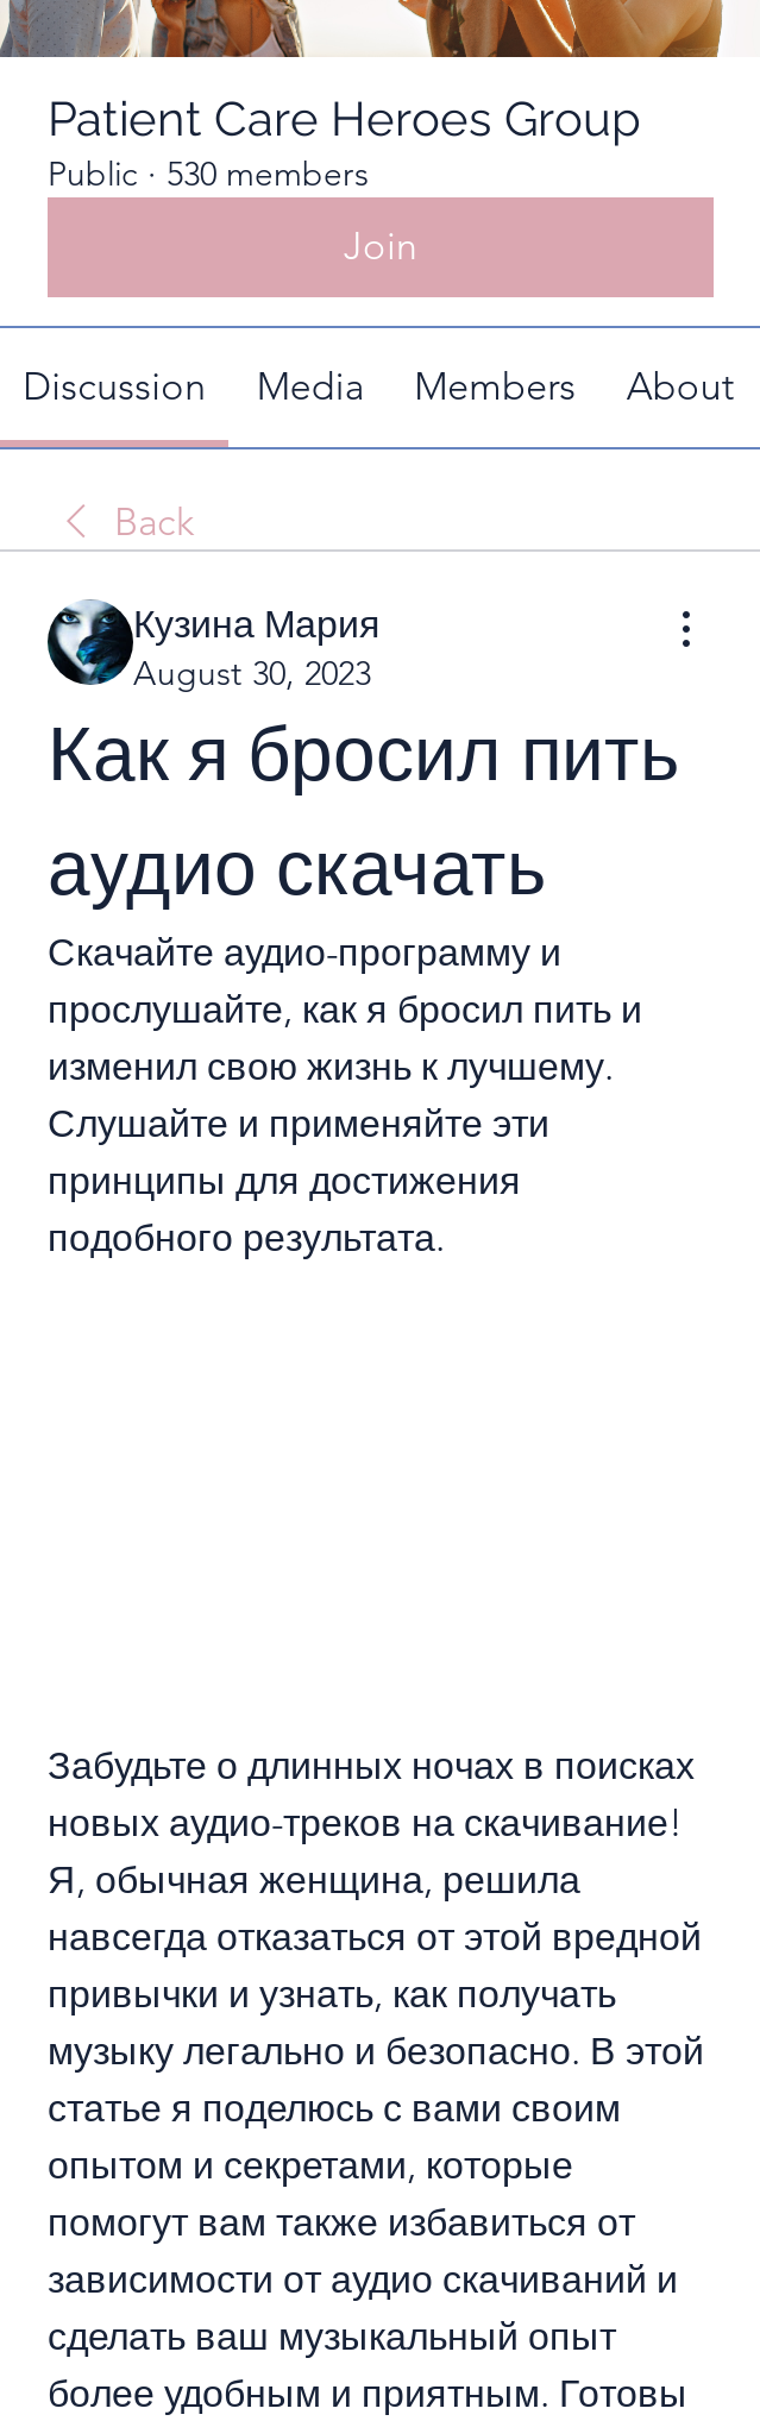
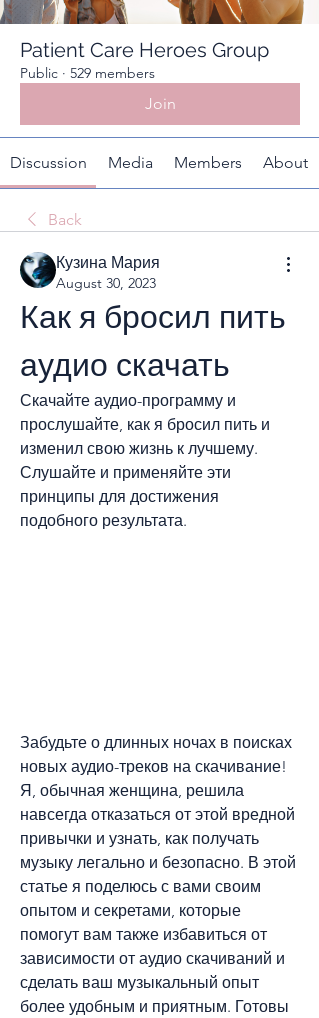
[48,152,369,195] Public · 530 members -> [20,64,155,82] Public · 529 members

